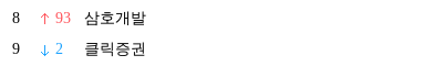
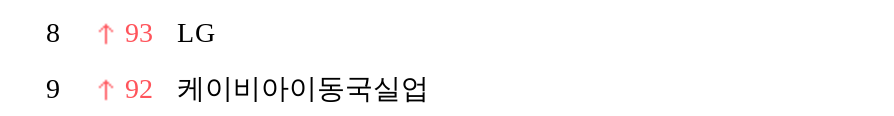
[84,9,146,26] 삼호개발 -> [177,17,215,47] LG
[55,40,146,57] 2 | 클릭증권 -> [125,73,429,103] 92 | 케이비아이동국실업

